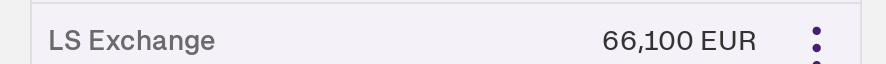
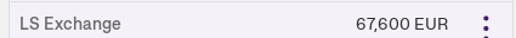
[602,22,756,58] 66,100 EUR -> [356,13,448,35] 67,600 EUR

